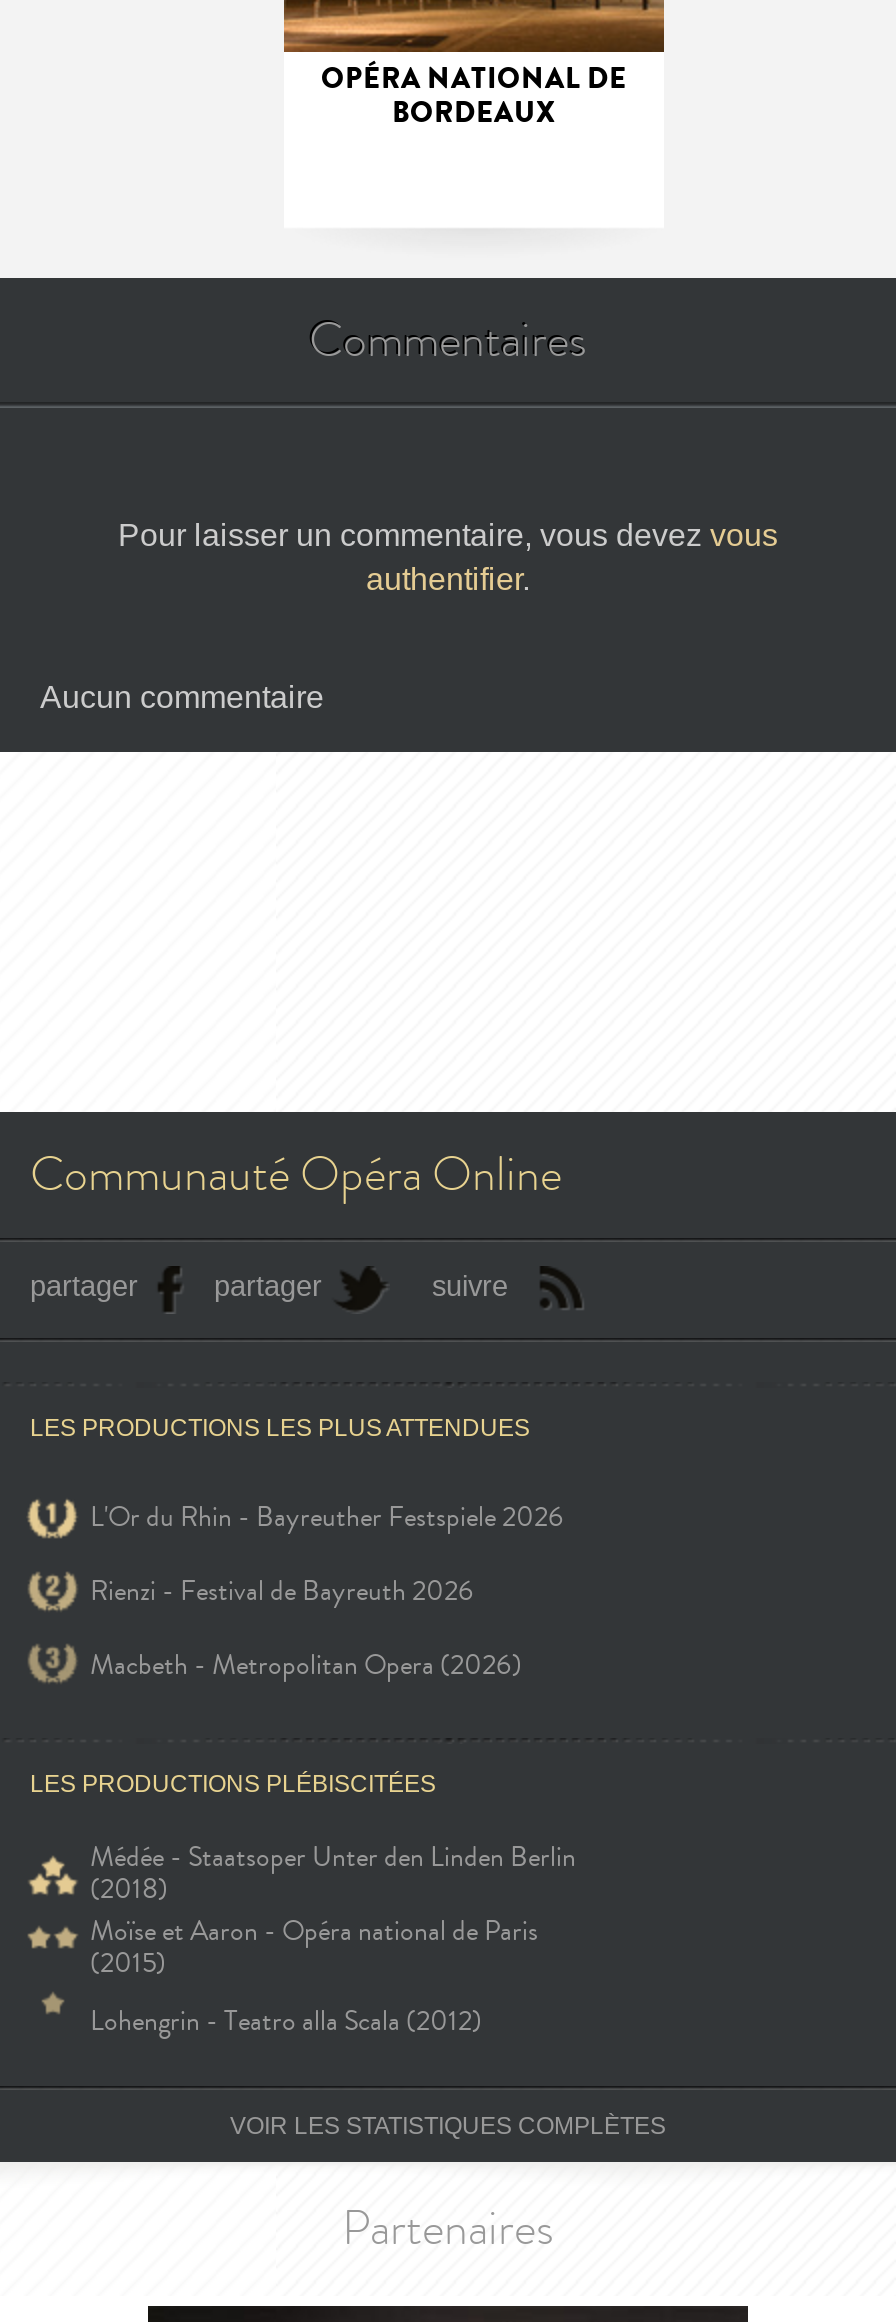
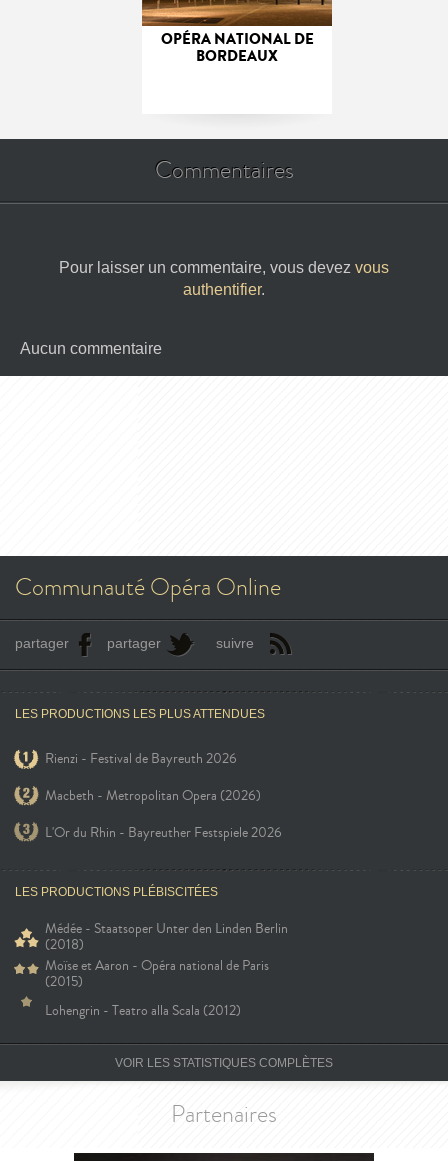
moved [90,1498,564,1536] -> [45,823,282,842]: L'Or du Rhin - Bayreuther Festspiele 2026
moved [90,1572,522,1684] -> [45,749,261,805]: Rienzi - Festival de Bayreuth 2026 | Macbeth - Metropolitan Opera (2026)

